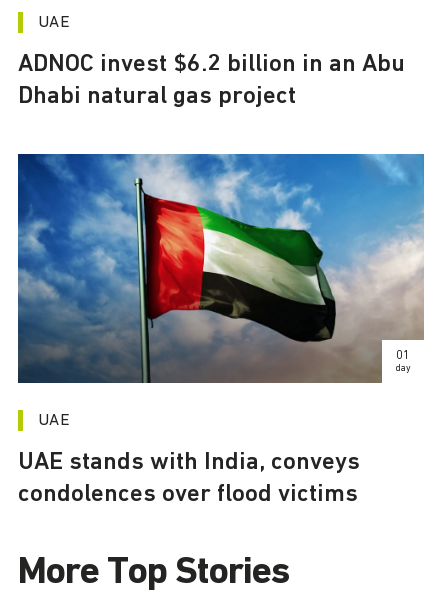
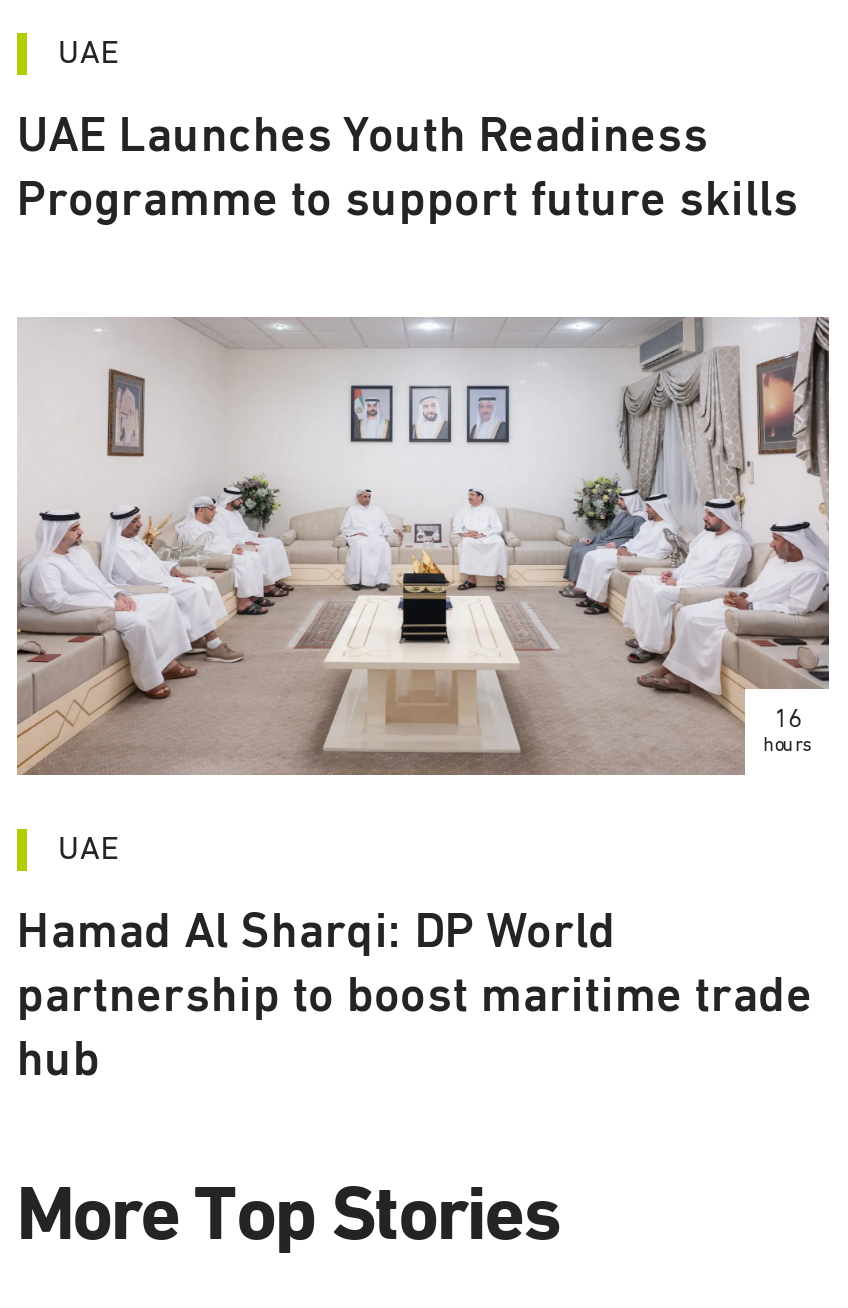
[18,52,405,108] ADNOC invest $6.2 billion in an Abu | Dhabi natural gas project -> [16,114,798,226] UAE Launches Youth Readiness | Programme to support future skills
[17,153,425,384] [image] | 01 | day -> [15,315,831,777] [image] | 16 | hours
[18,450,360,506] UAE stands with India, conveys | condolences over flood victims -> [16,910,812,1086] Hamad Al Sharqi: DP World | partnership to boost maritime trade | hub

